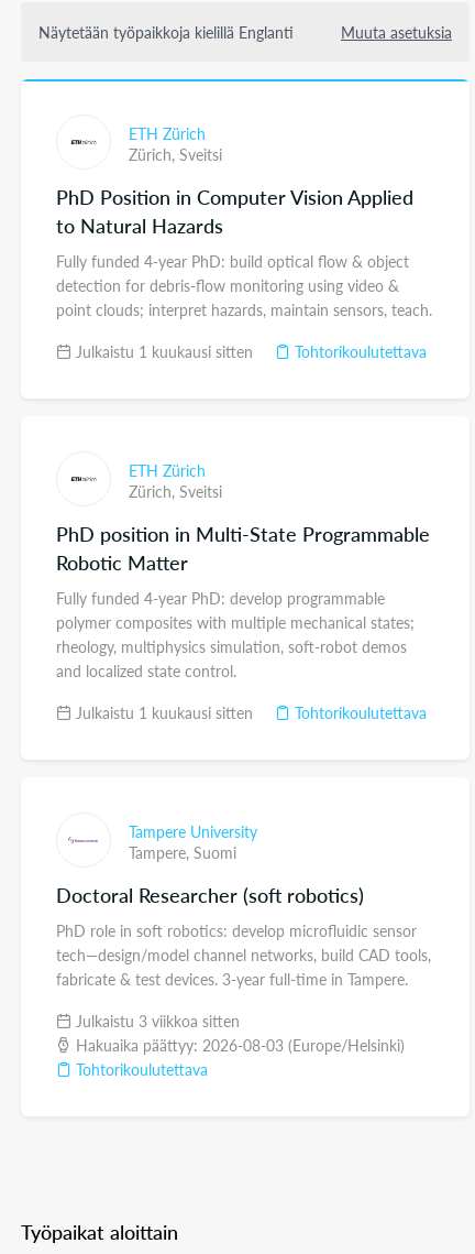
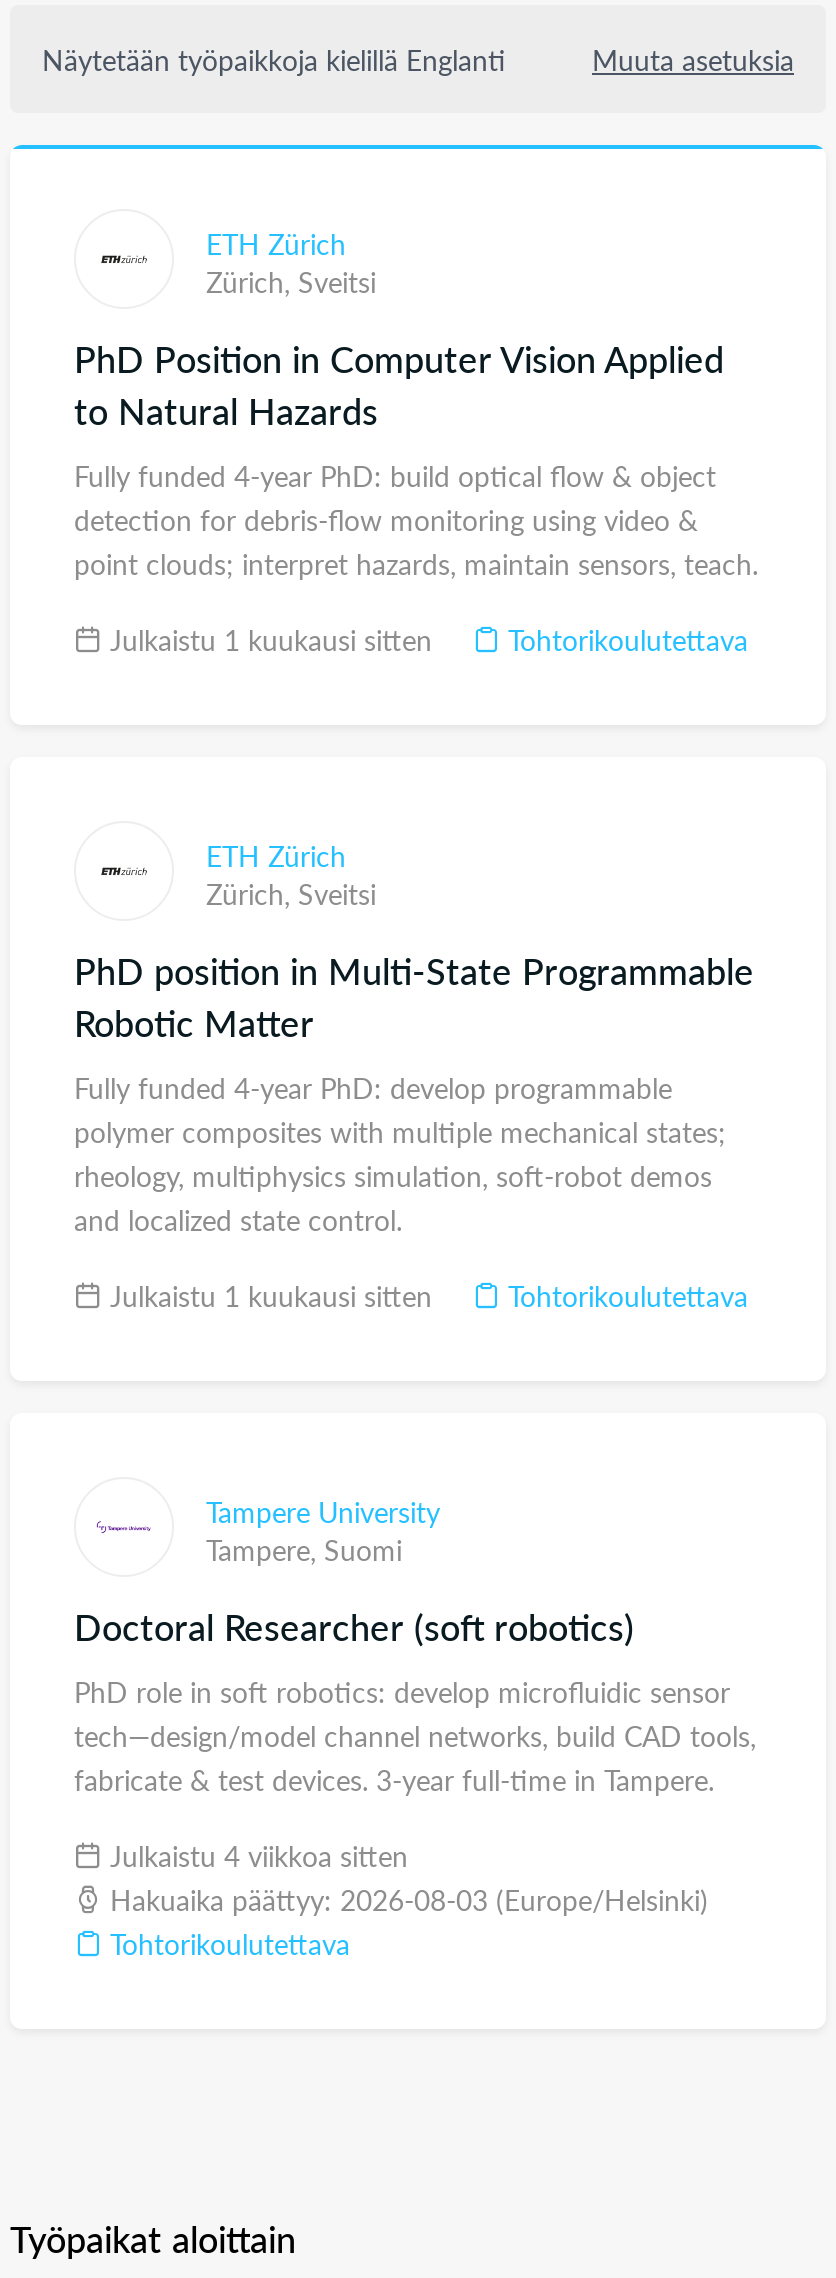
[71,1010,240,1032] Julkaistu 3 viikkoa sitten -> [102,1835,408,1875] Julkaistu 4 viikkoa sitten

